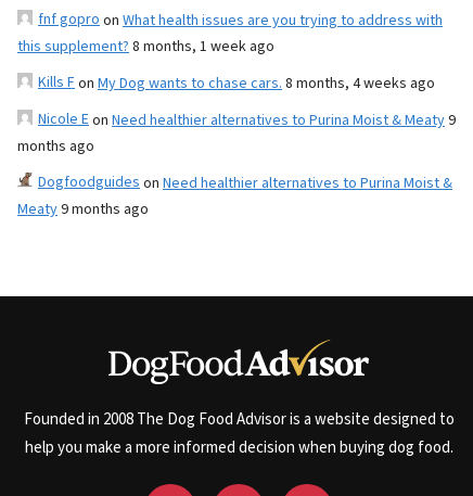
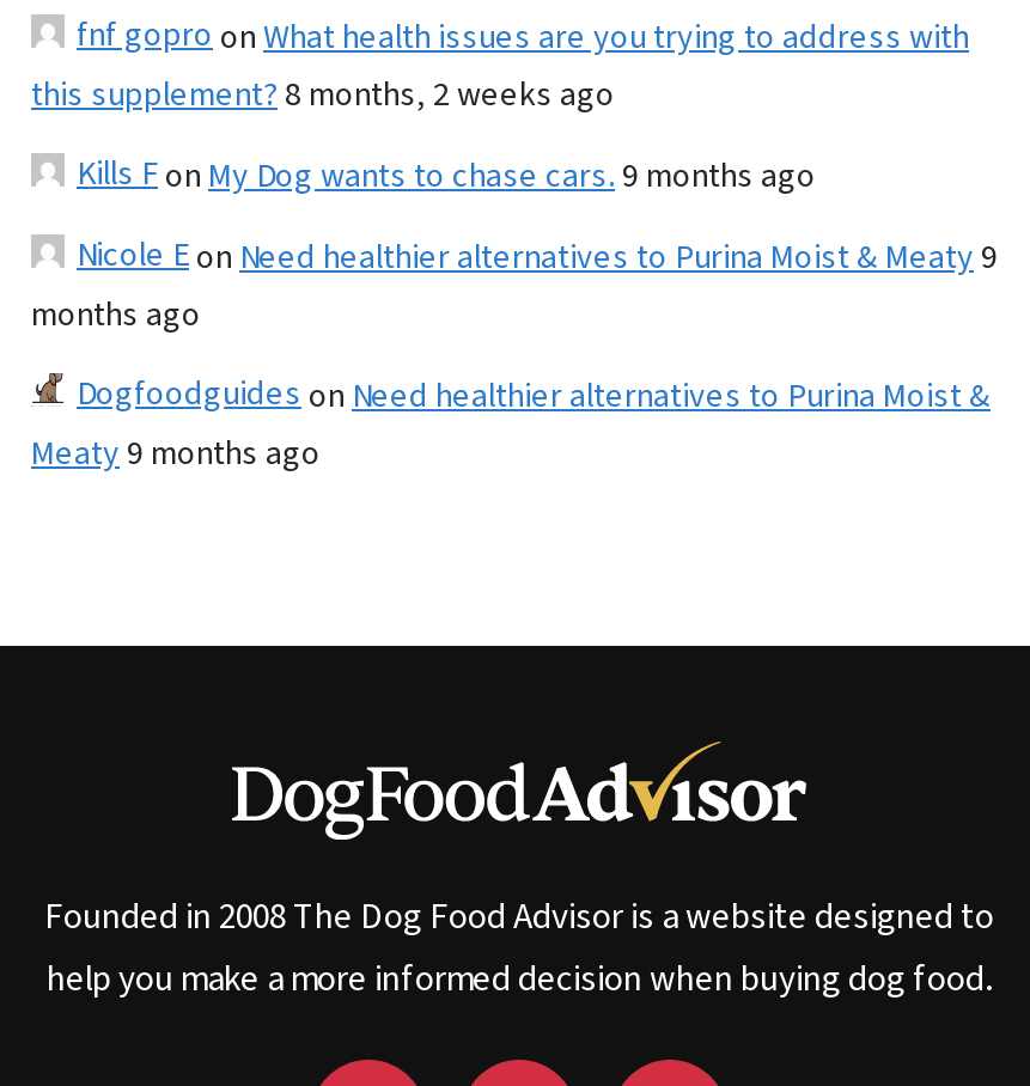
[17,35,274,57] this supplement? 8 months, 1 week ago -> [31,71,615,119] this supplement? 8 months, 2 weeks ago
[38,71,435,94] Kills Fon My Dog wants to chase cars. 8 months, 4 weeks ago -> [77,150,816,200] Kills Fon My Dog wants to chase cars. 9 months ago

